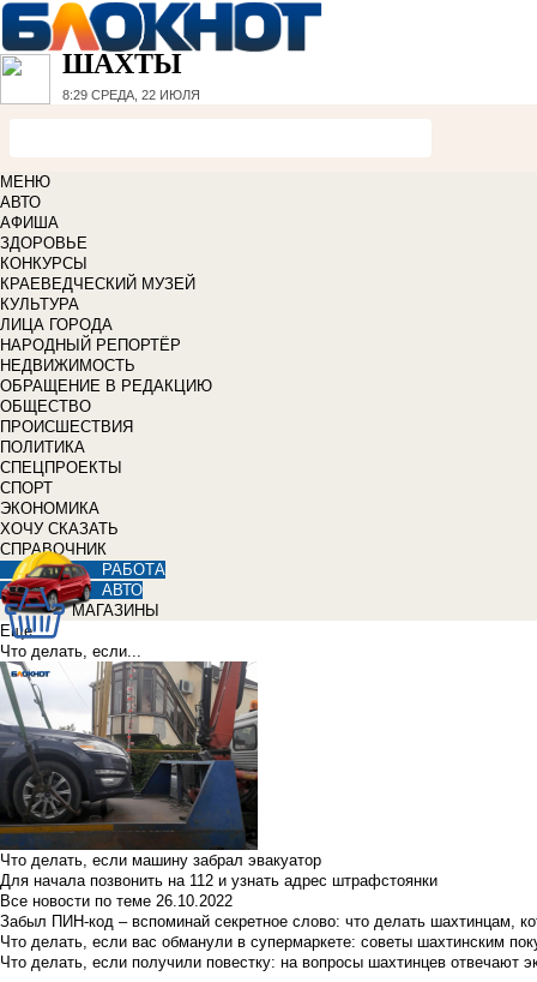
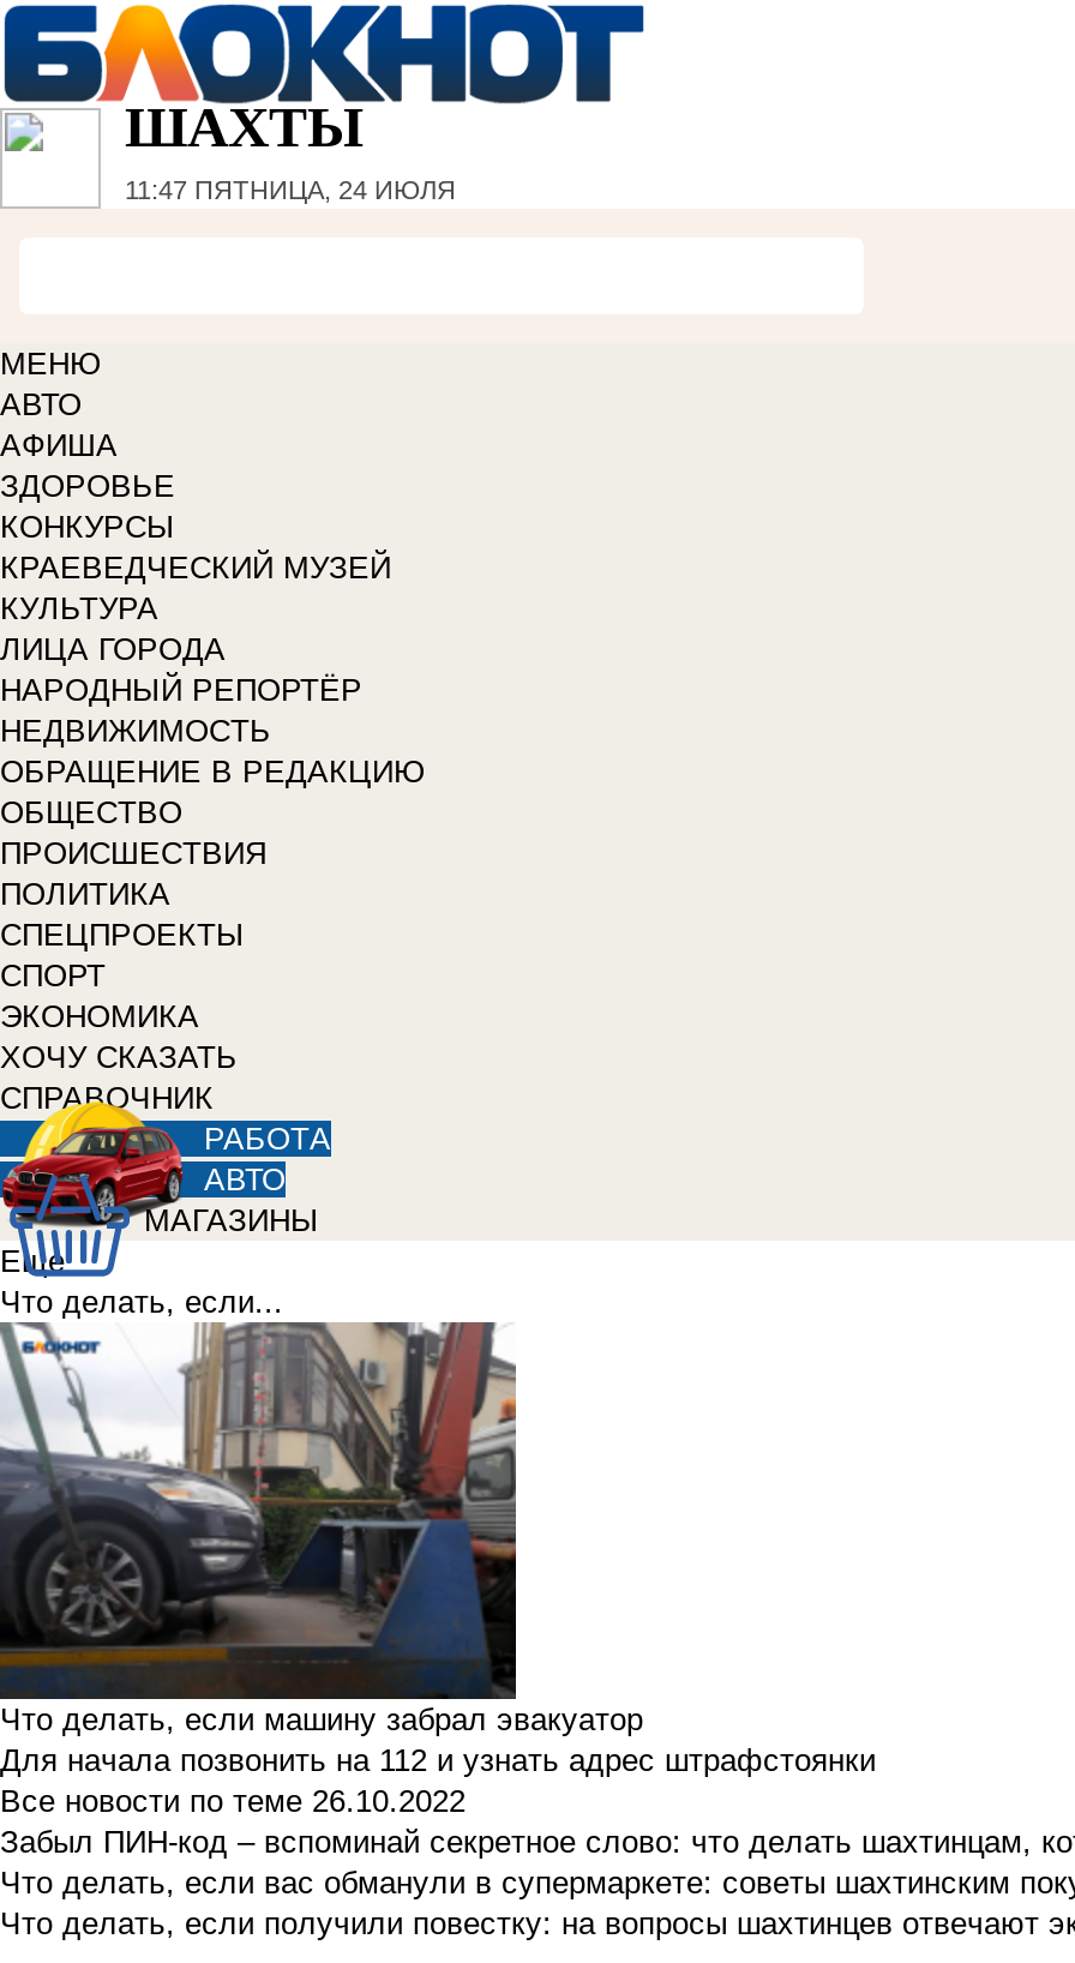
[62,88,200,103] 8:29 СРЕДА, 22 ИЮЛЯ -> [125,176,456,205] 11:47 ПЯТНИЦА, 24 ИЮЛЯ

